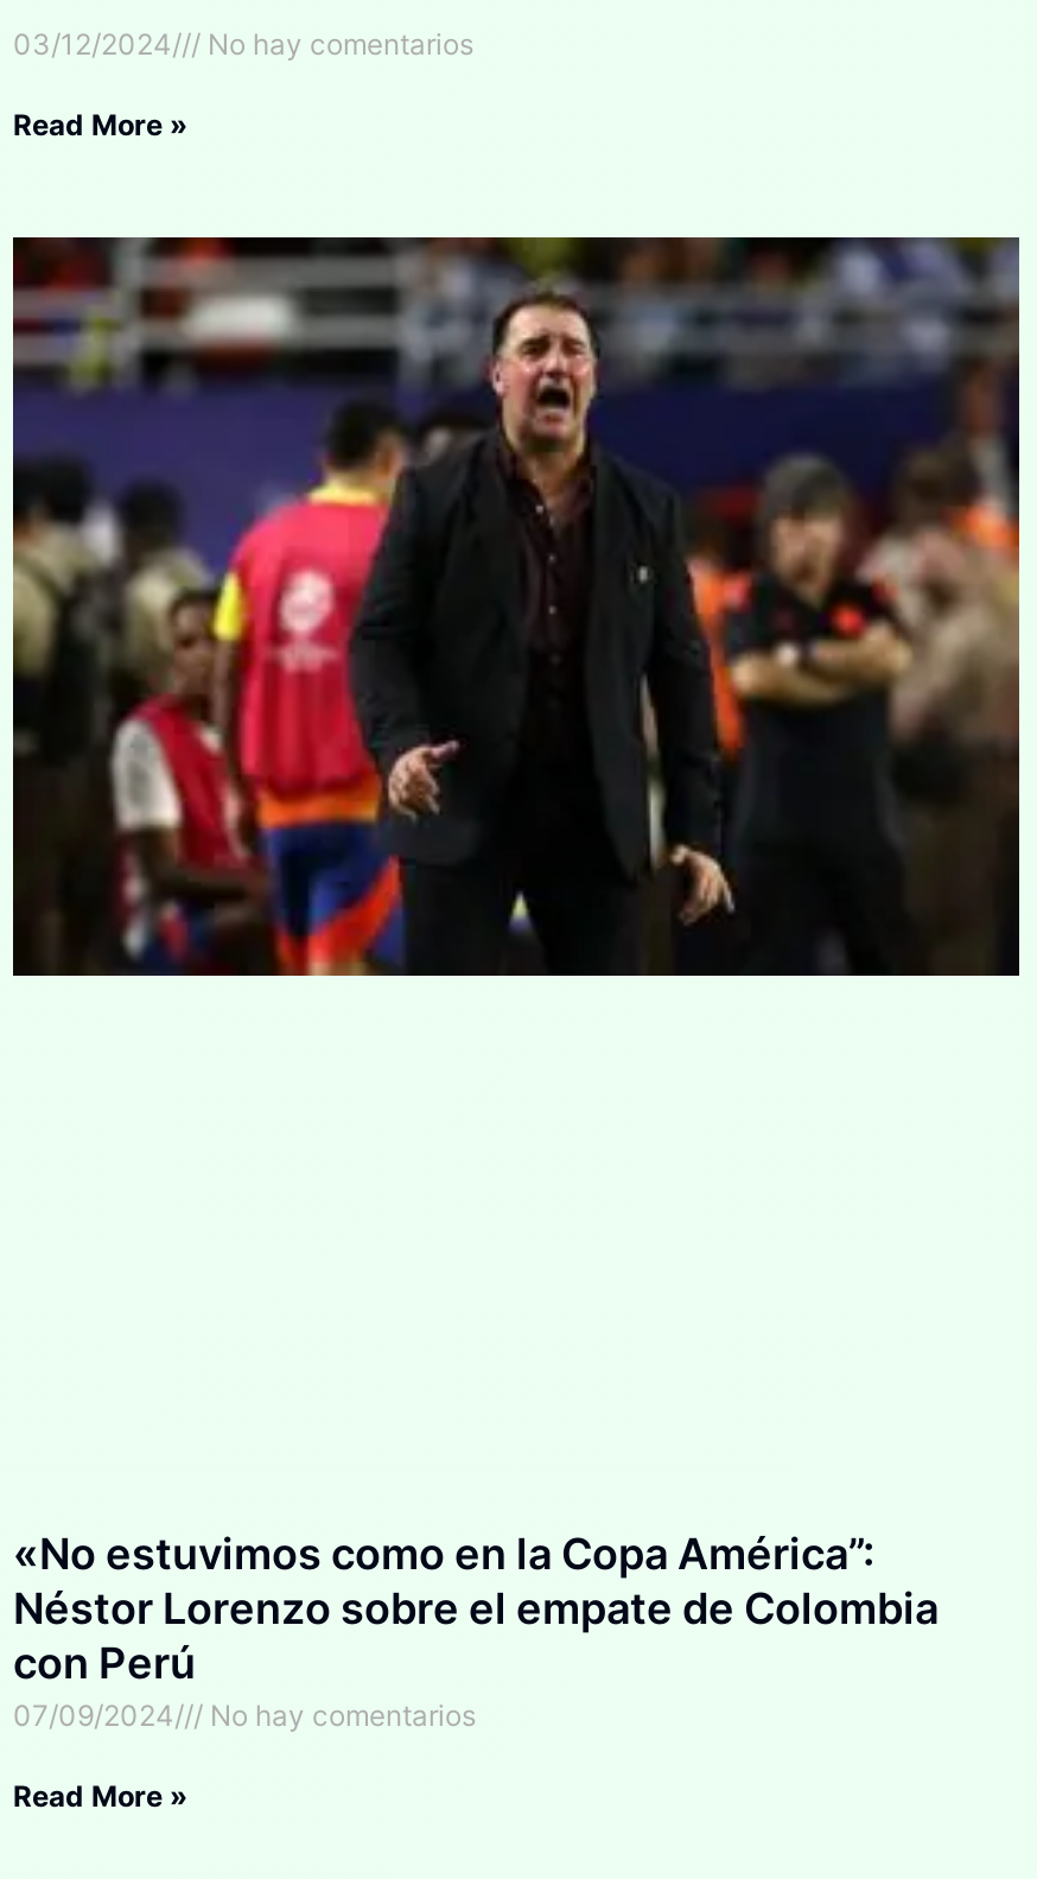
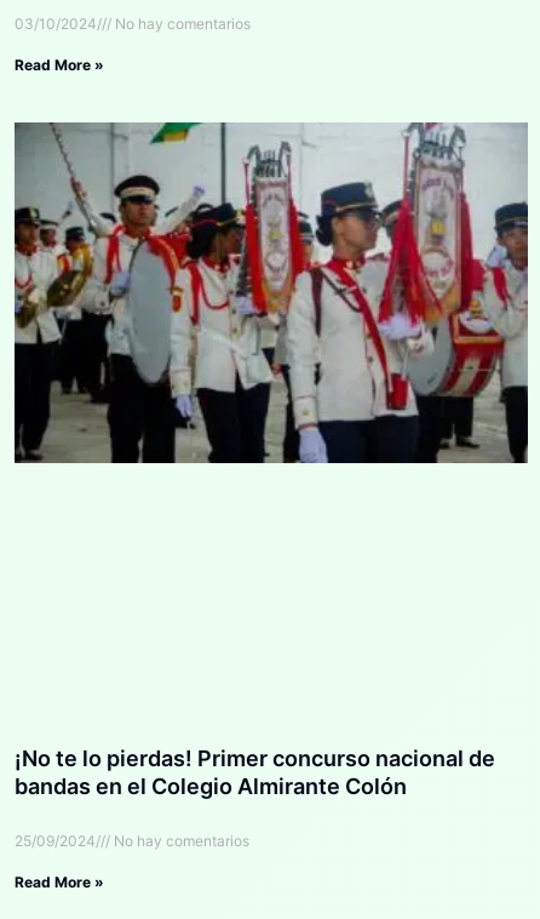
[13,26,473,61] 03/12/2024 No hay comentarios -> [15,14,251,32] 03/10/2024 No hay comentarios
[11,235,1019,978] [image] -> [15,121,528,464] [image]
[13,1528,939,1732] «No estuvimos como en la Copa América”: | Néstor Lorenzo sobre el empate de Colombia | con Perú | 07/09/2024 -> [15,746,495,850] ¡No te lo pierdas! Primer concurso nacional de | bandas en el Colegio Almirante Colón | 25/09/2024

